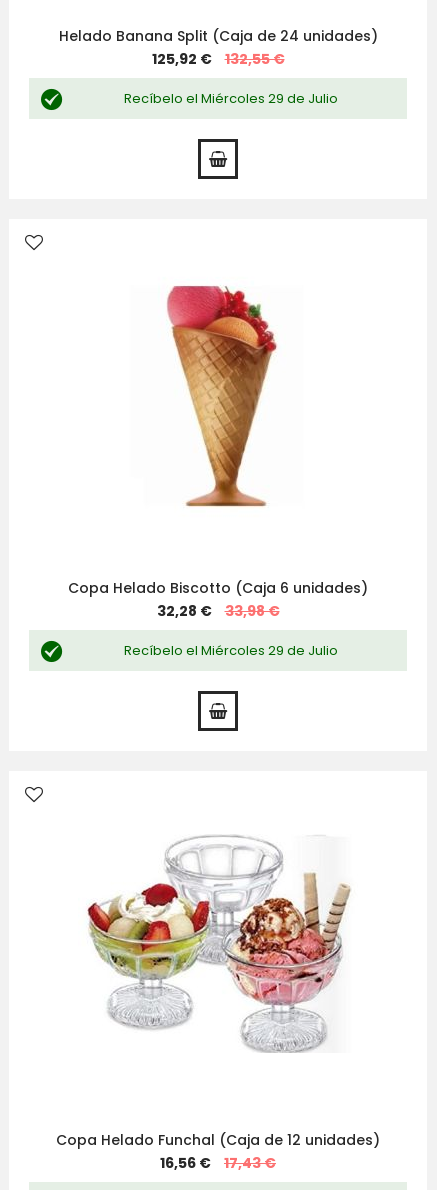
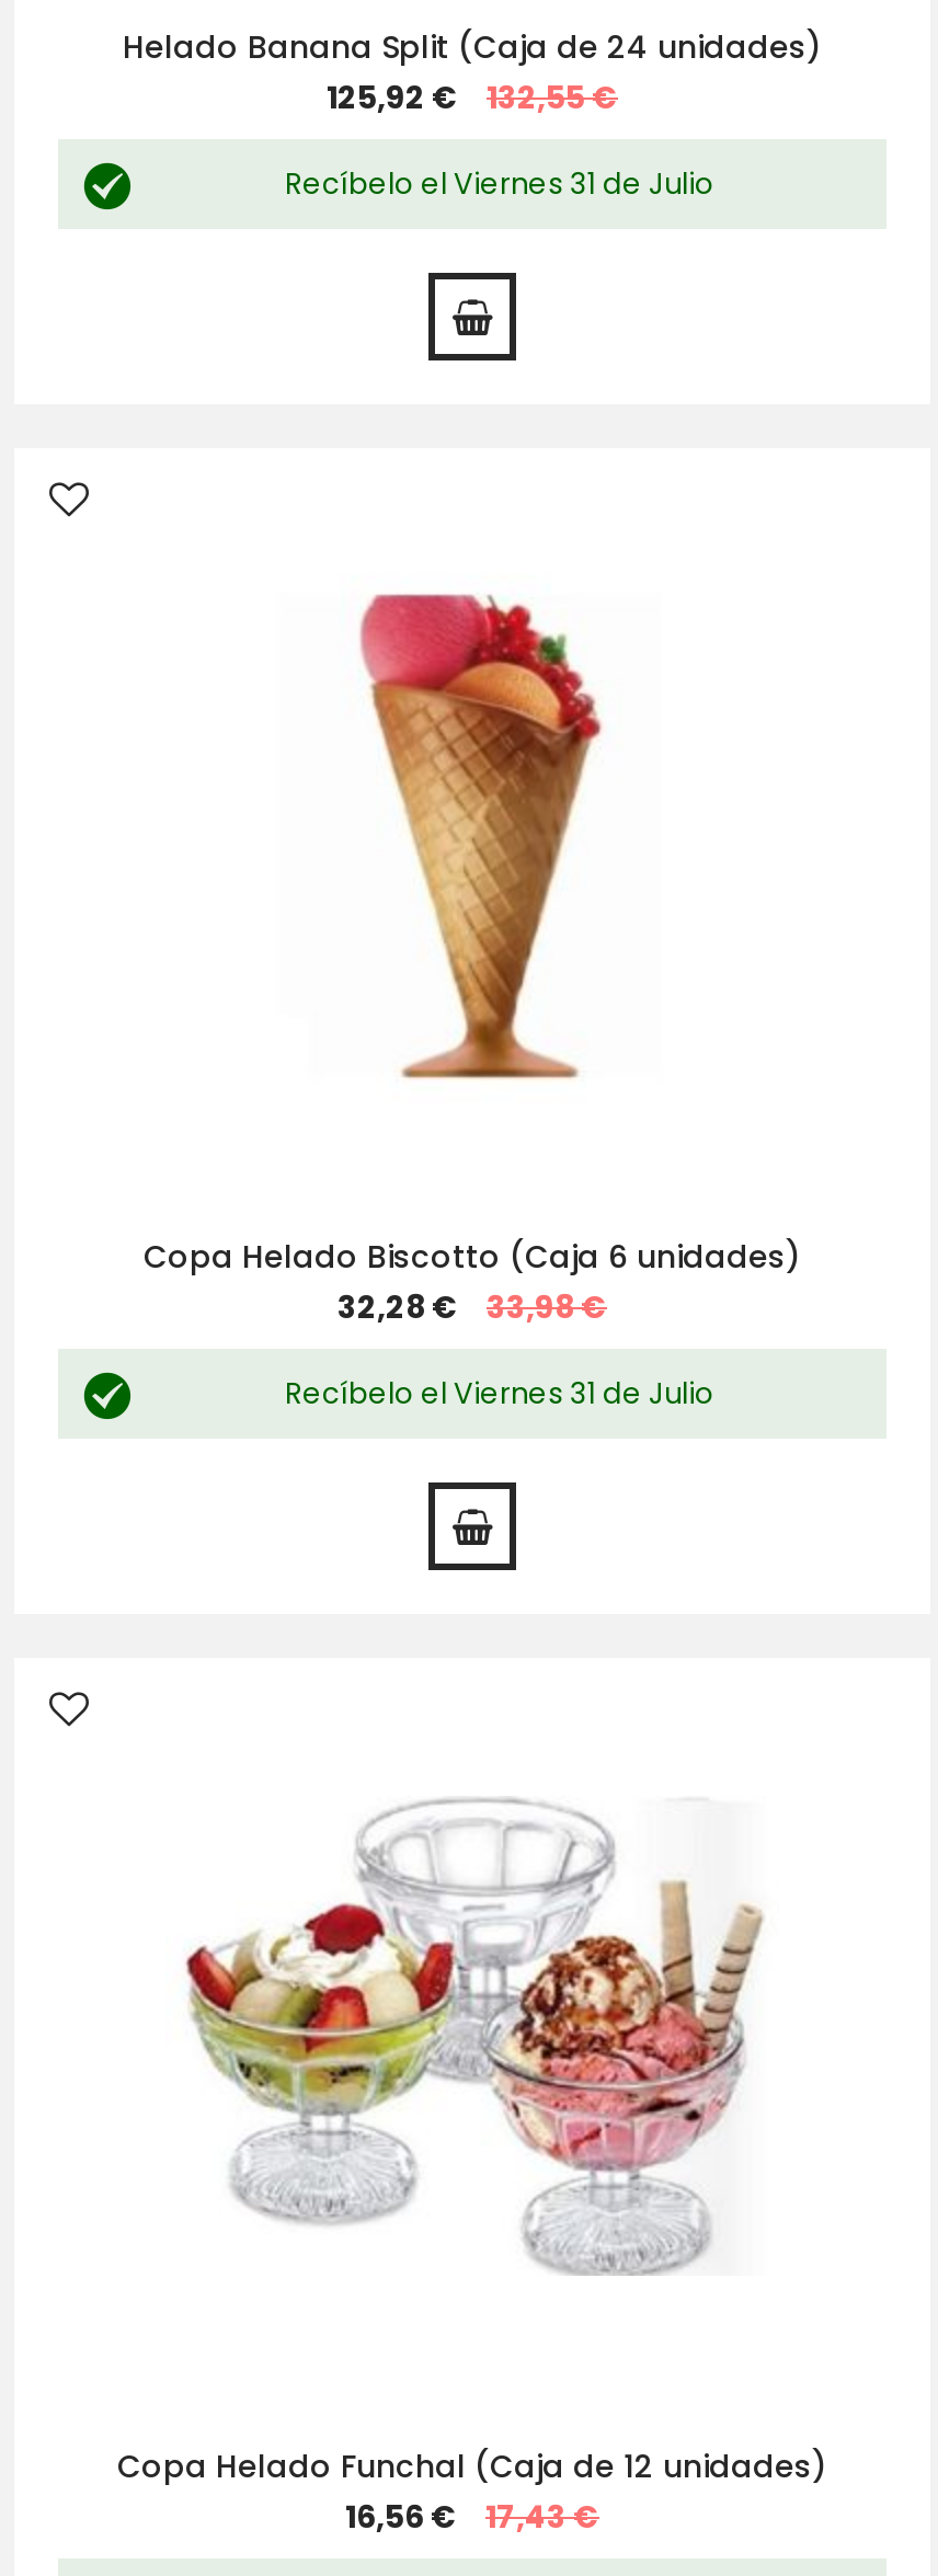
[123,89,337,108] Recíbelo el Miércoles 29 de Julio -> [285,163,714,205] Recíbelo el Viernes 31 de Julio
[123,641,337,660] Recíbelo el Miércoles 29 de Julio -> [285,1373,714,1415] Recíbelo el Viernes 31 de Julio

